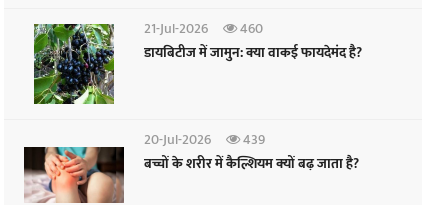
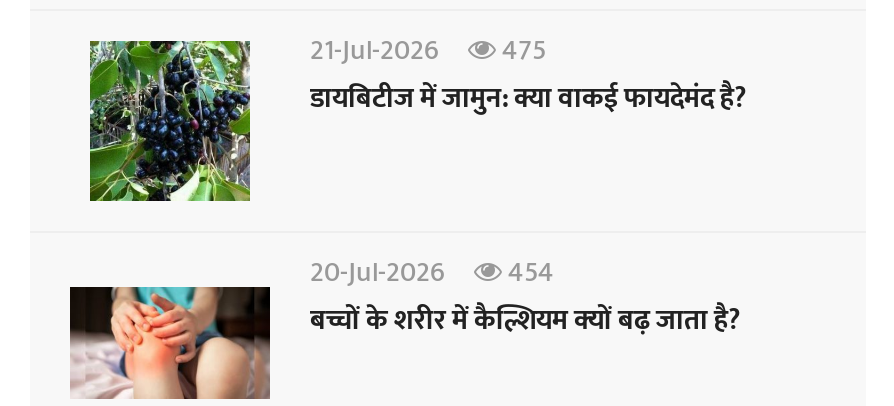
[144,17,263,40] 21-Jul-2026 460 -> [310,27,546,73] 21-Jul-2026 475
[144,128,265,151] 20-Jul-2026 439 -> [310,249,554,295] 20-Jul-2026 454

